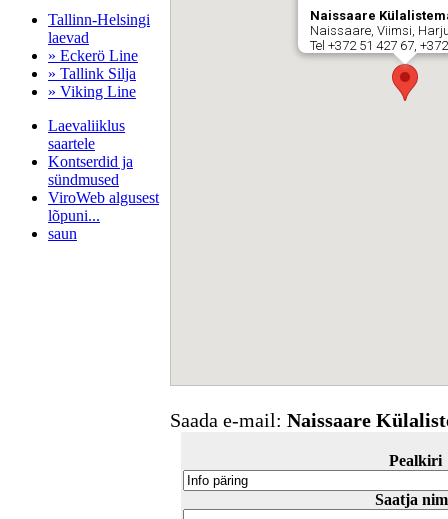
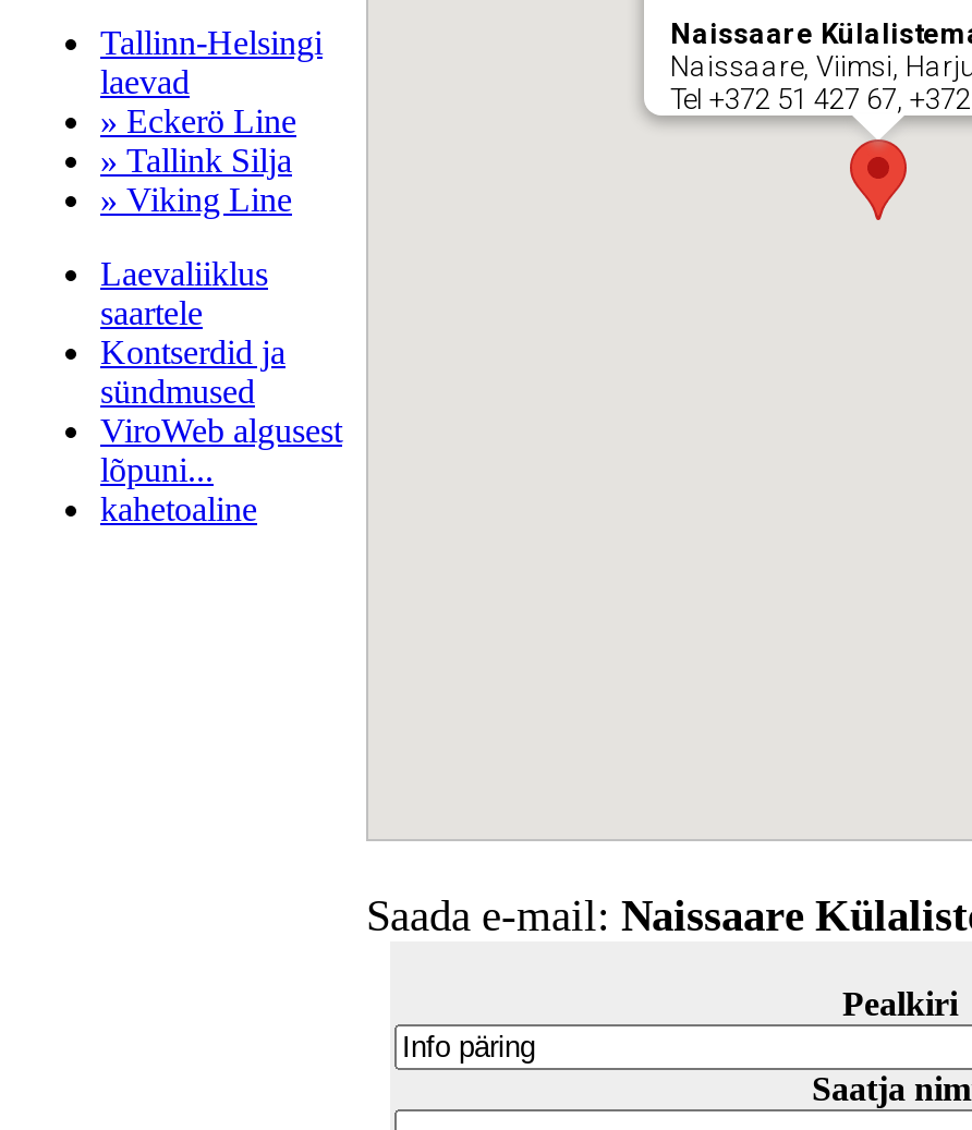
[48,225,77,242] saun -> [100,490,257,527] kahetoaline

